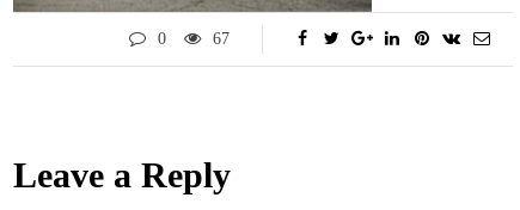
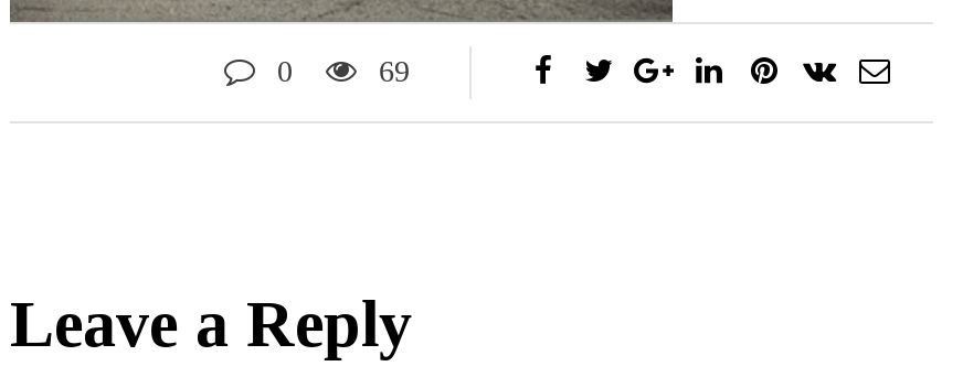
[213,30,230,48] 67 -> [379,55,410,88] 69

